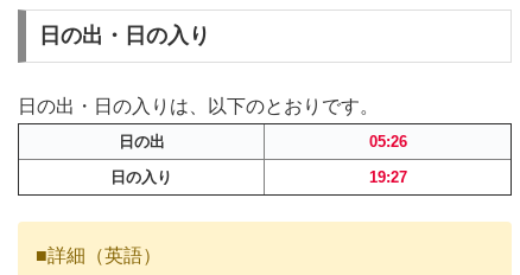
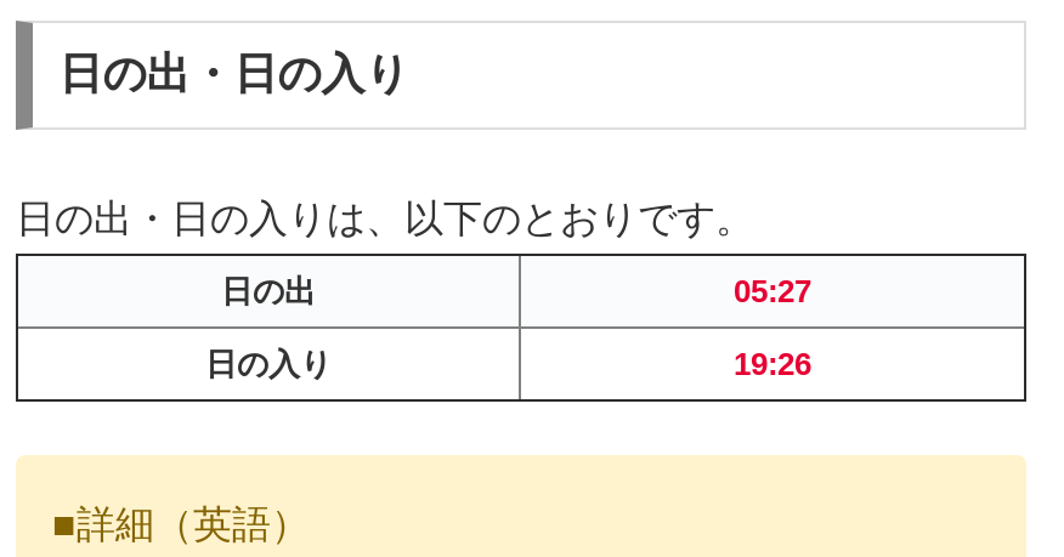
[369,133,407,150] 05:26 -> [734,273,811,309] 05:27
[369,168,407,186] 19:27 -> [734,345,811,382] 19:26

